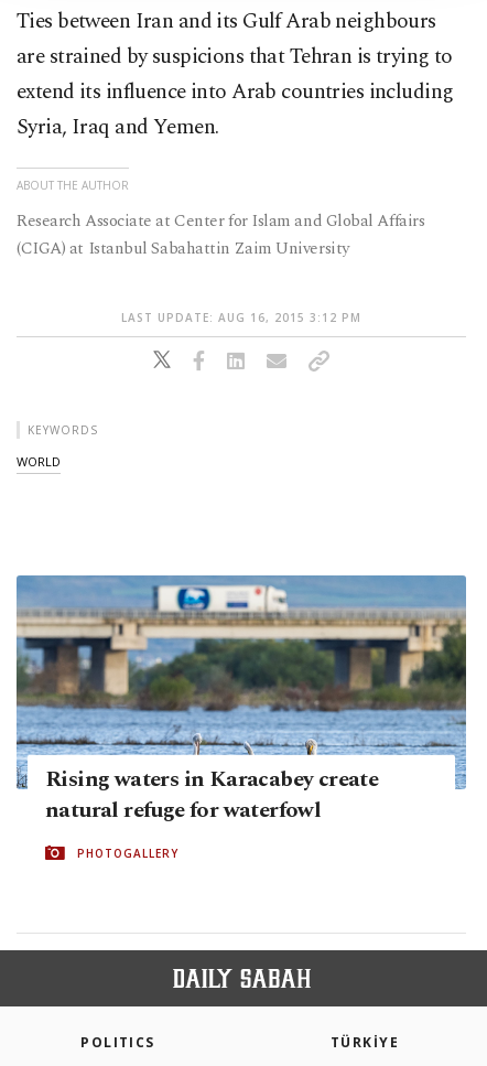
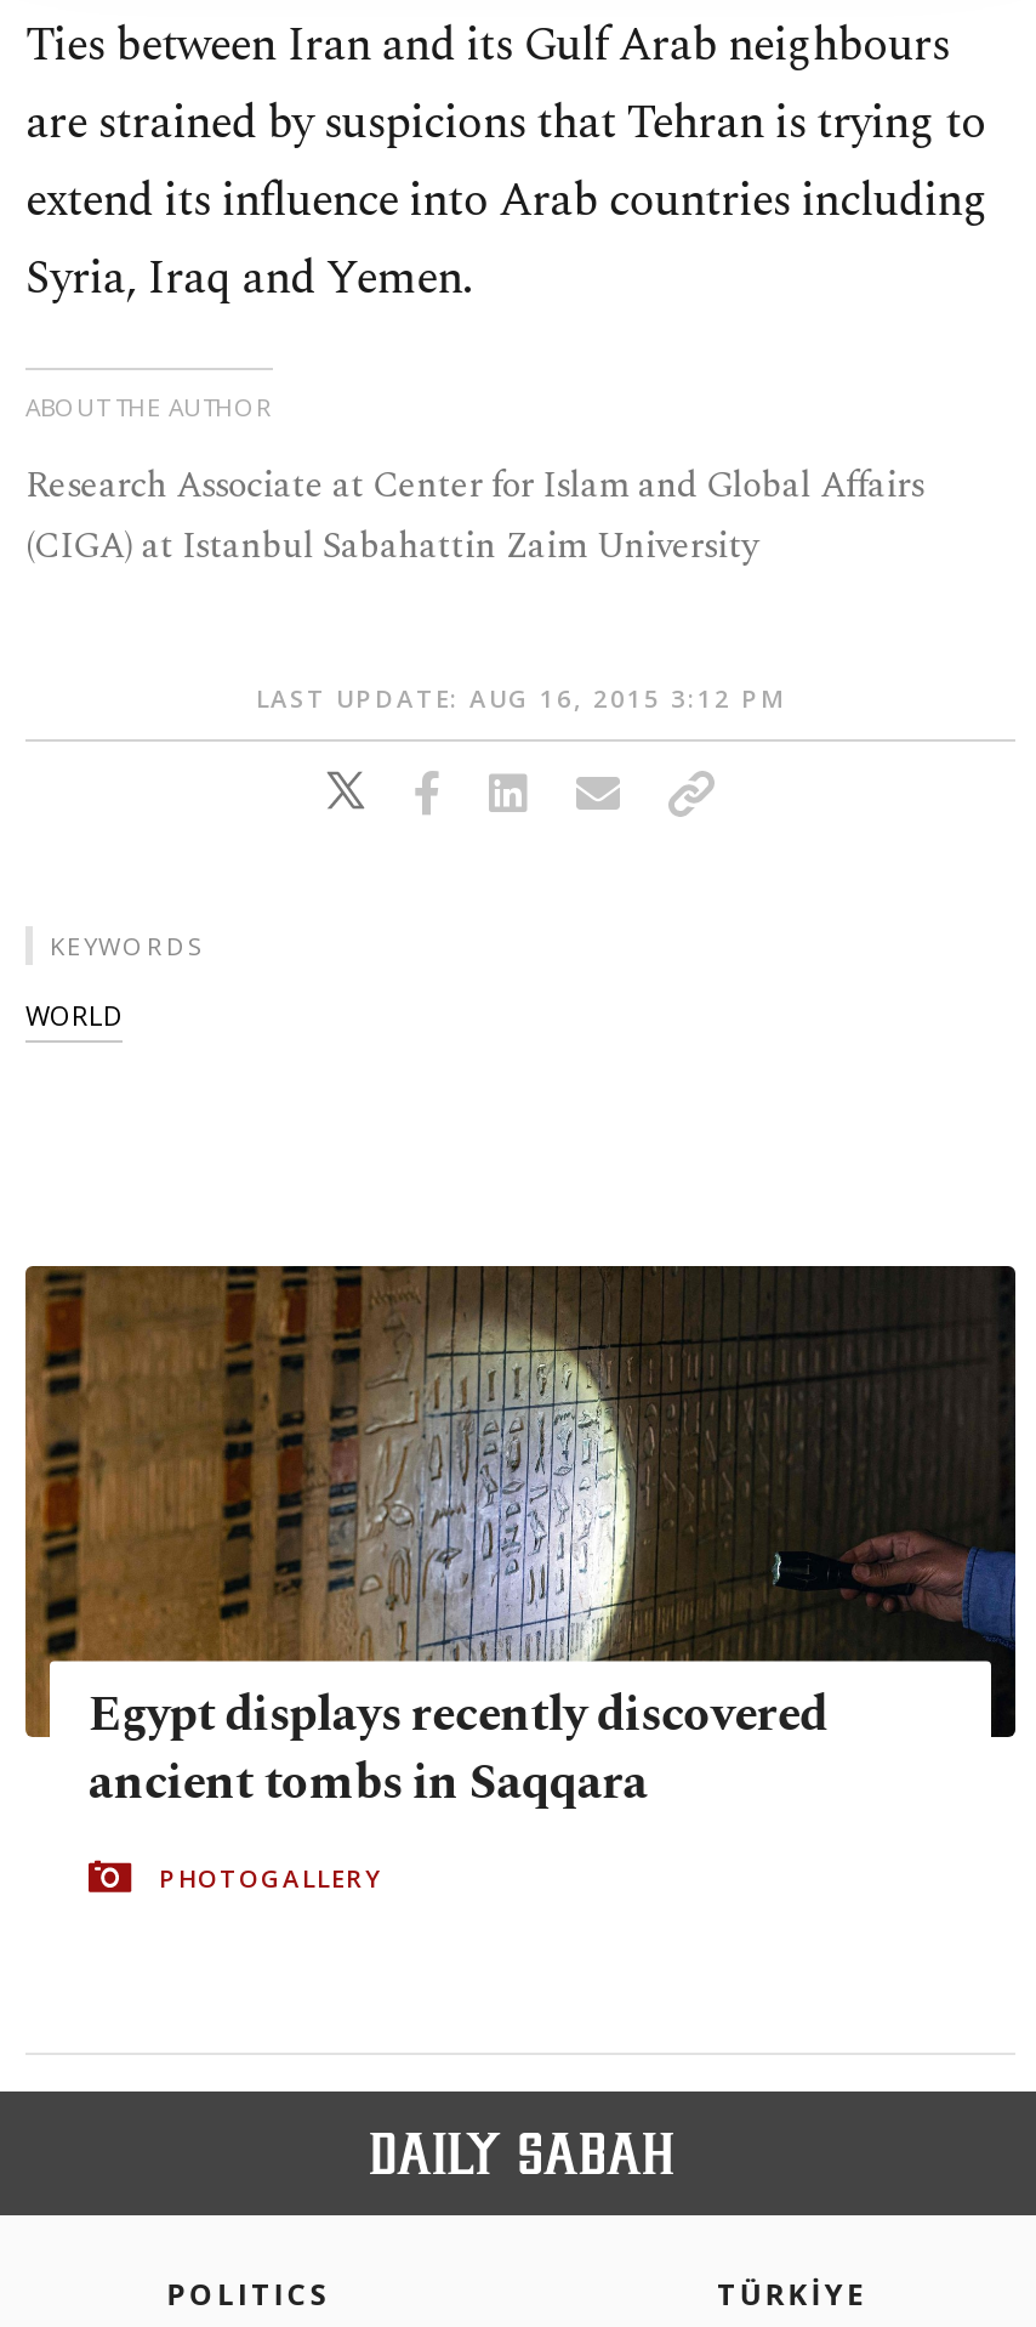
[15,574,467,827] [image] | Rising waters in Karacabey create | natural refuge for waterfowl -> [23,1264,1018,1819] [image] | Egypt displays recently discovered | ancient tombs in Saqqara

